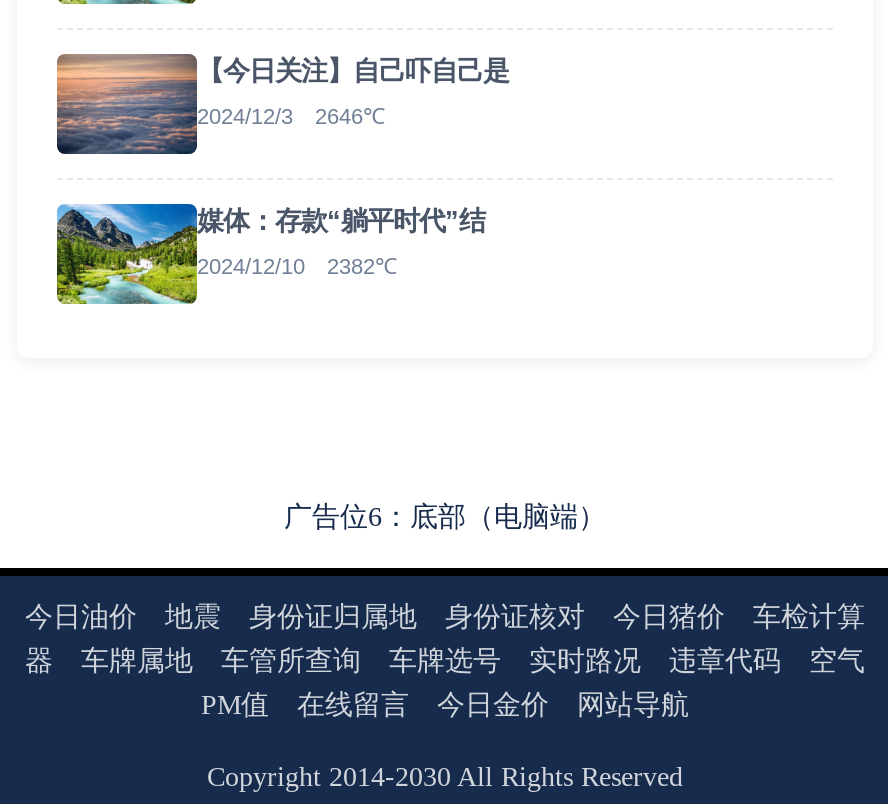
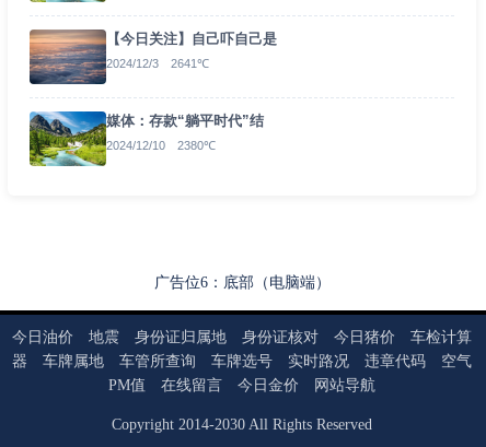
[197,104,385,128] 2024/12/3 2646℃ -> [106,57,209,70] 2024/12/3 2641℃
[197,254,397,278] 2024/12/10 2382℃ -> [106,139,216,152] 2024/12/10 2380℃

